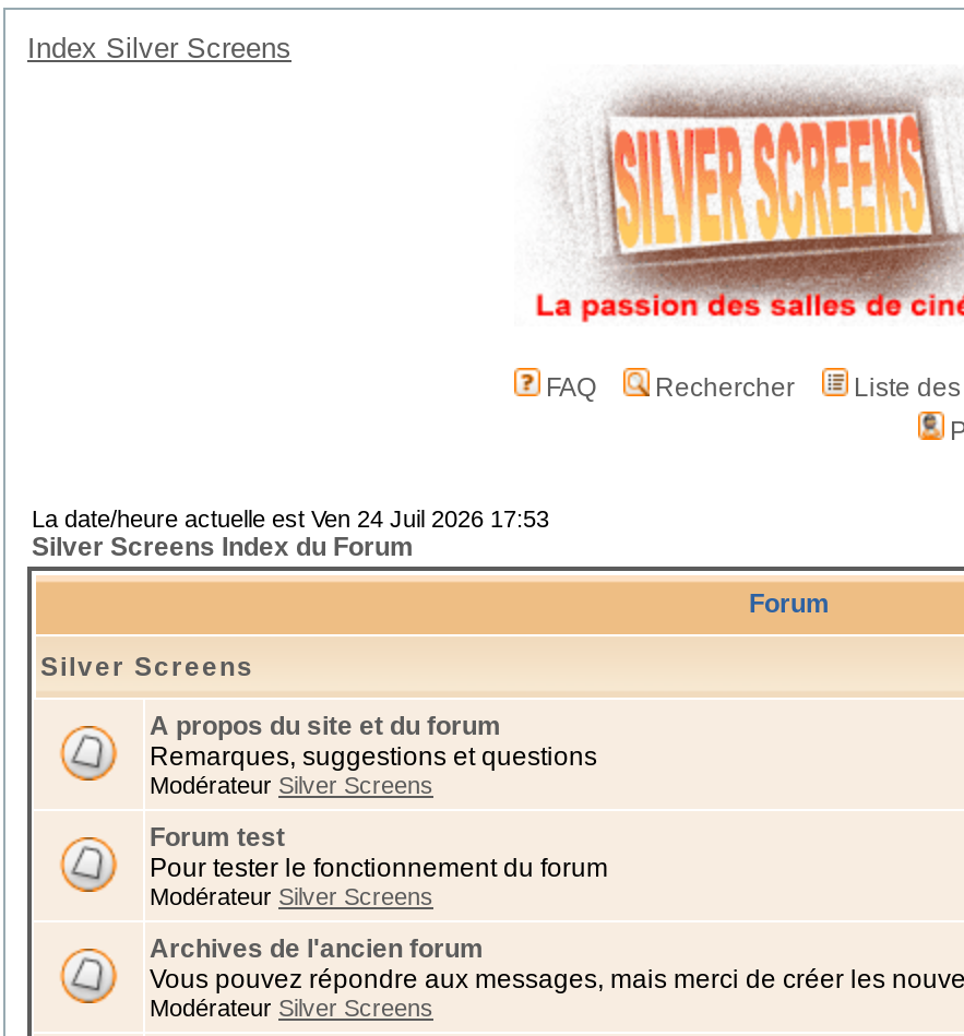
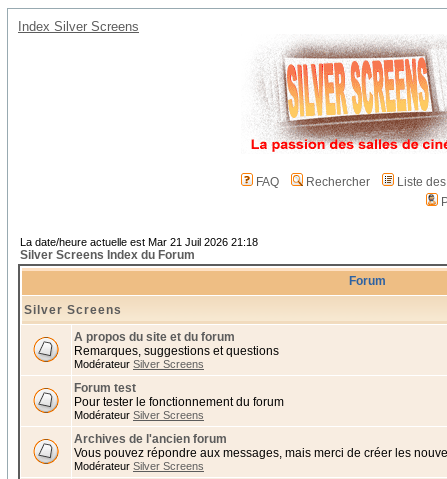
[32,505,549,532] La date/heure actuelle est Ven 24 Juil 2026 17:53 -> [20,236,258,248] La date/heure actuelle est Mar 21 Juil 2026 21:18

